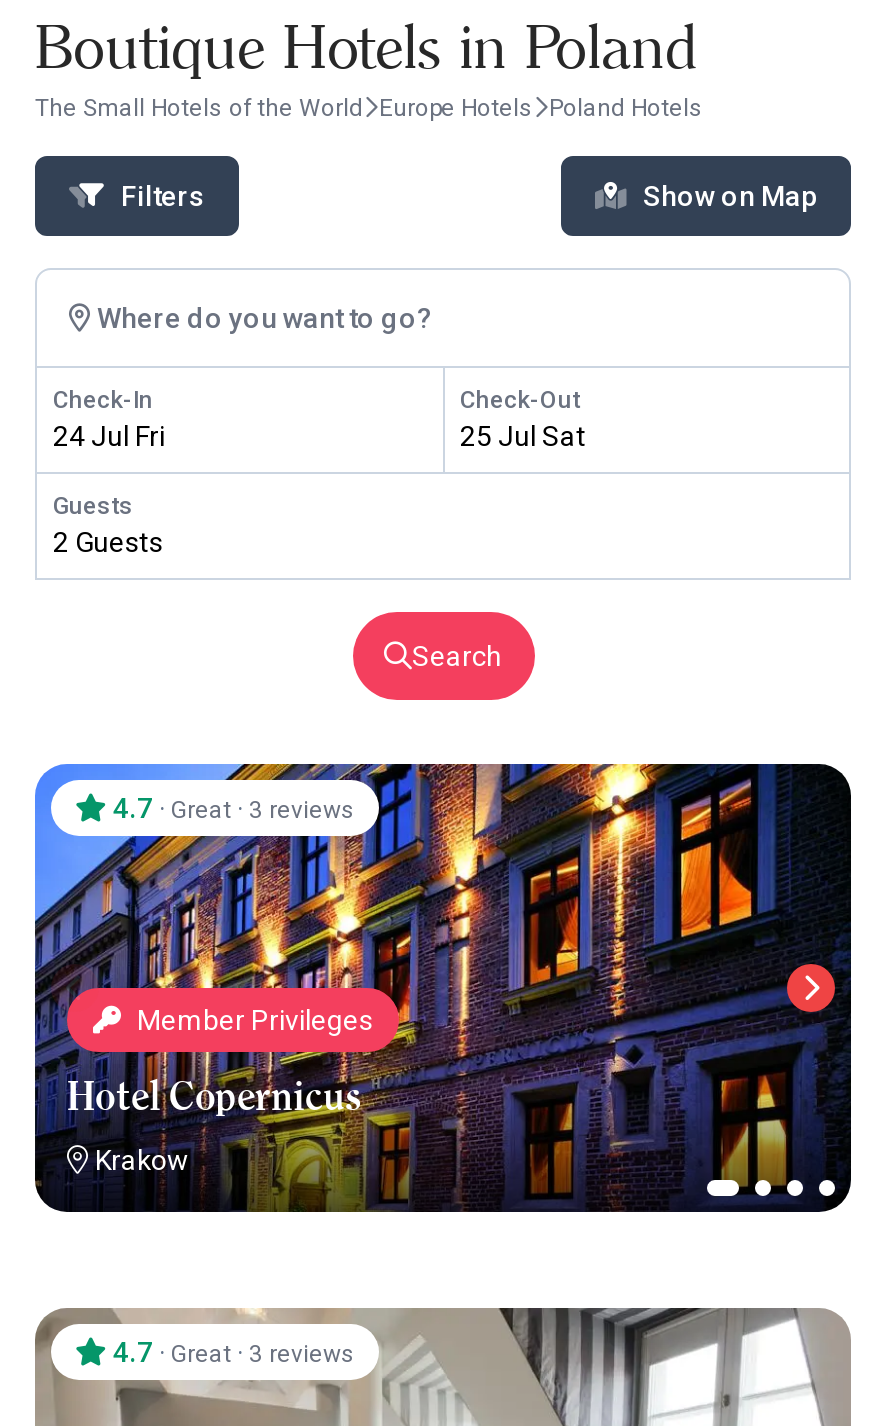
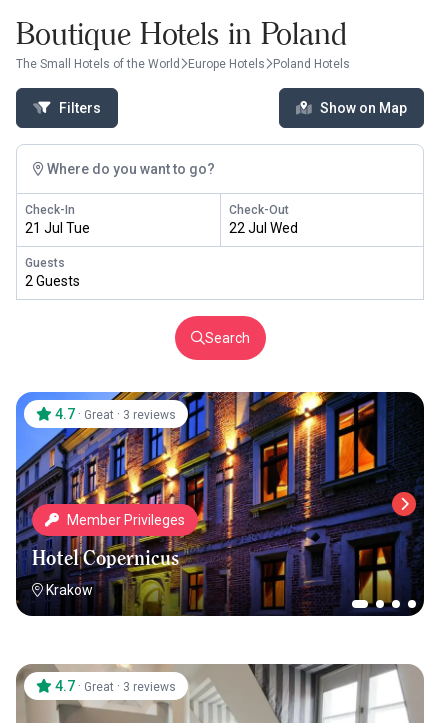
[53,420,165,452] 24 Jul Fri -> [25,220,90,236] 21 Jul Tue
[460,420,586,452] 25 Jul Sat -> [228,220,297,236] 22 Jul Wed

